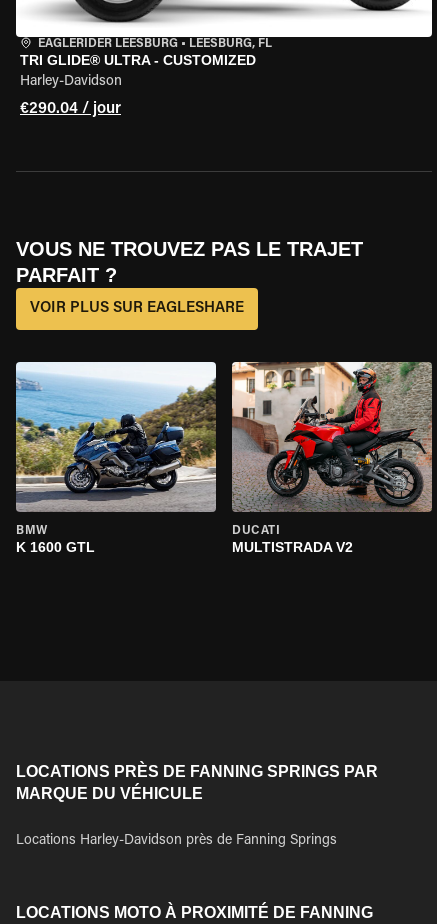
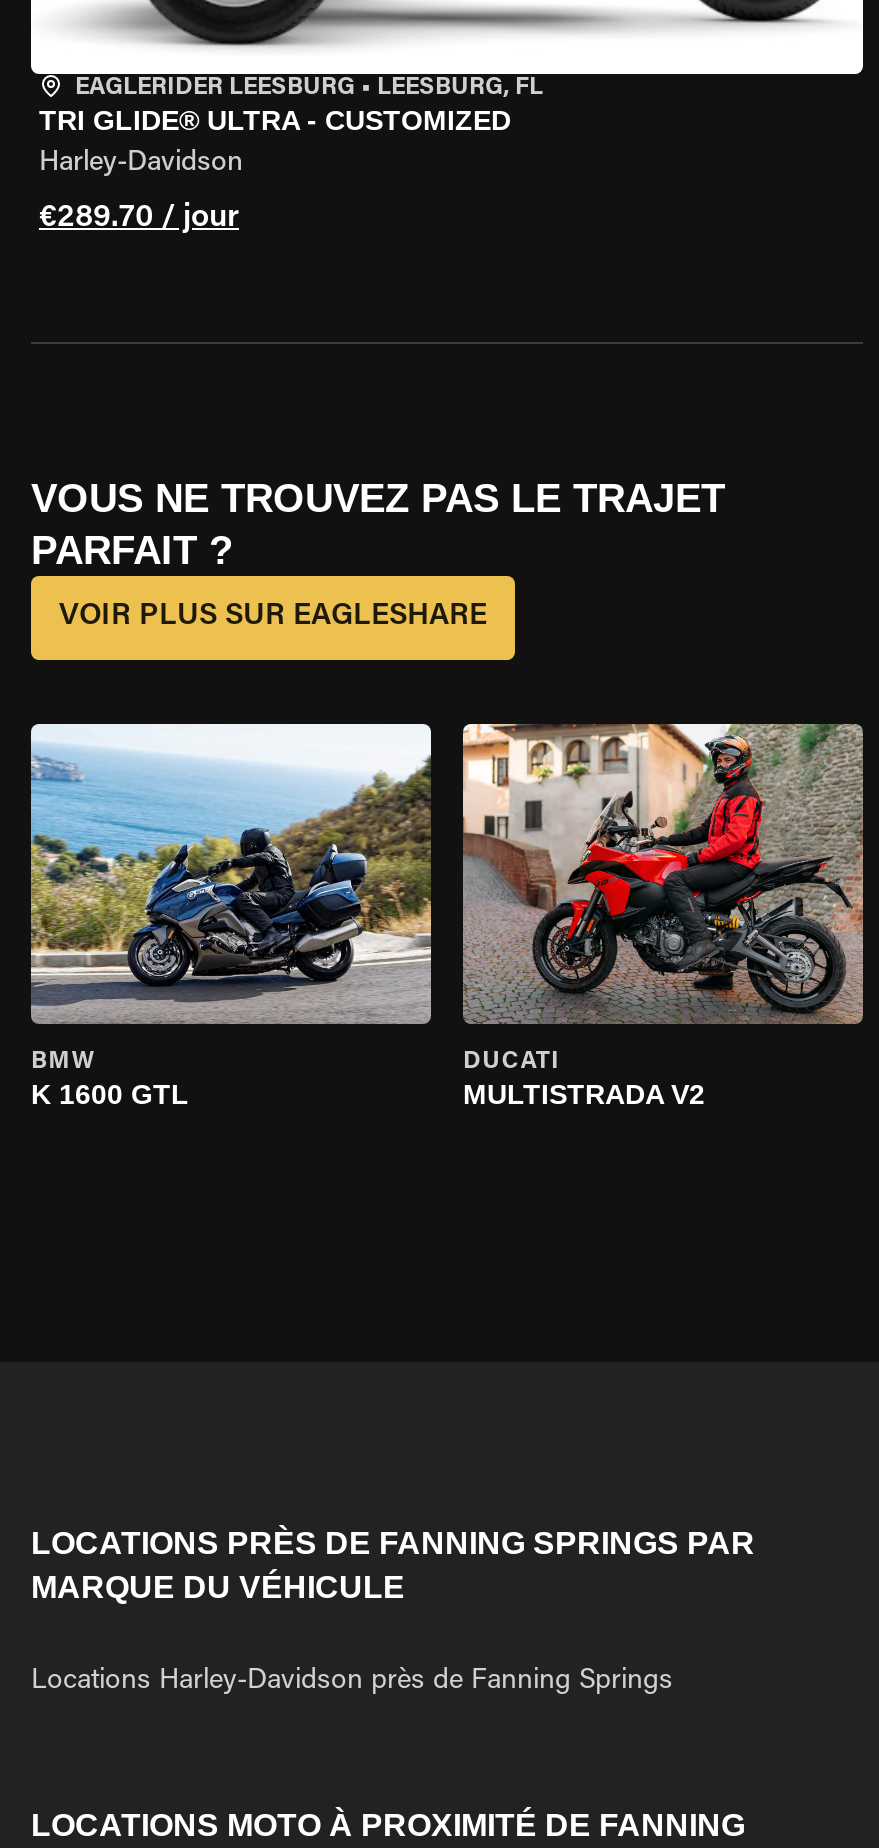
[20,101,121,117] €290.04 / jour -> [39,202,239,234] €289.70 / jour

